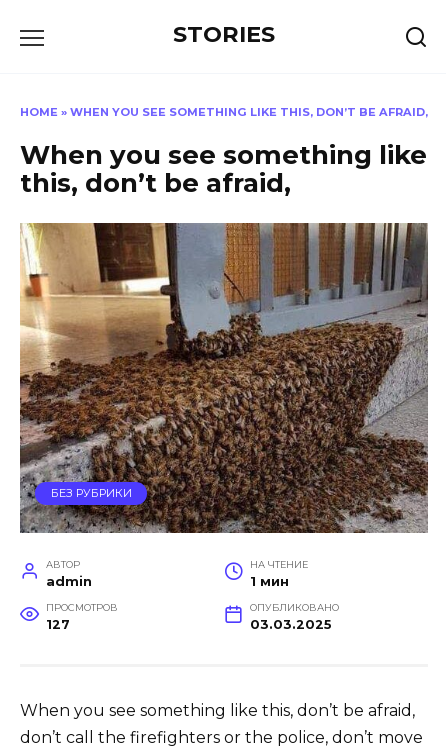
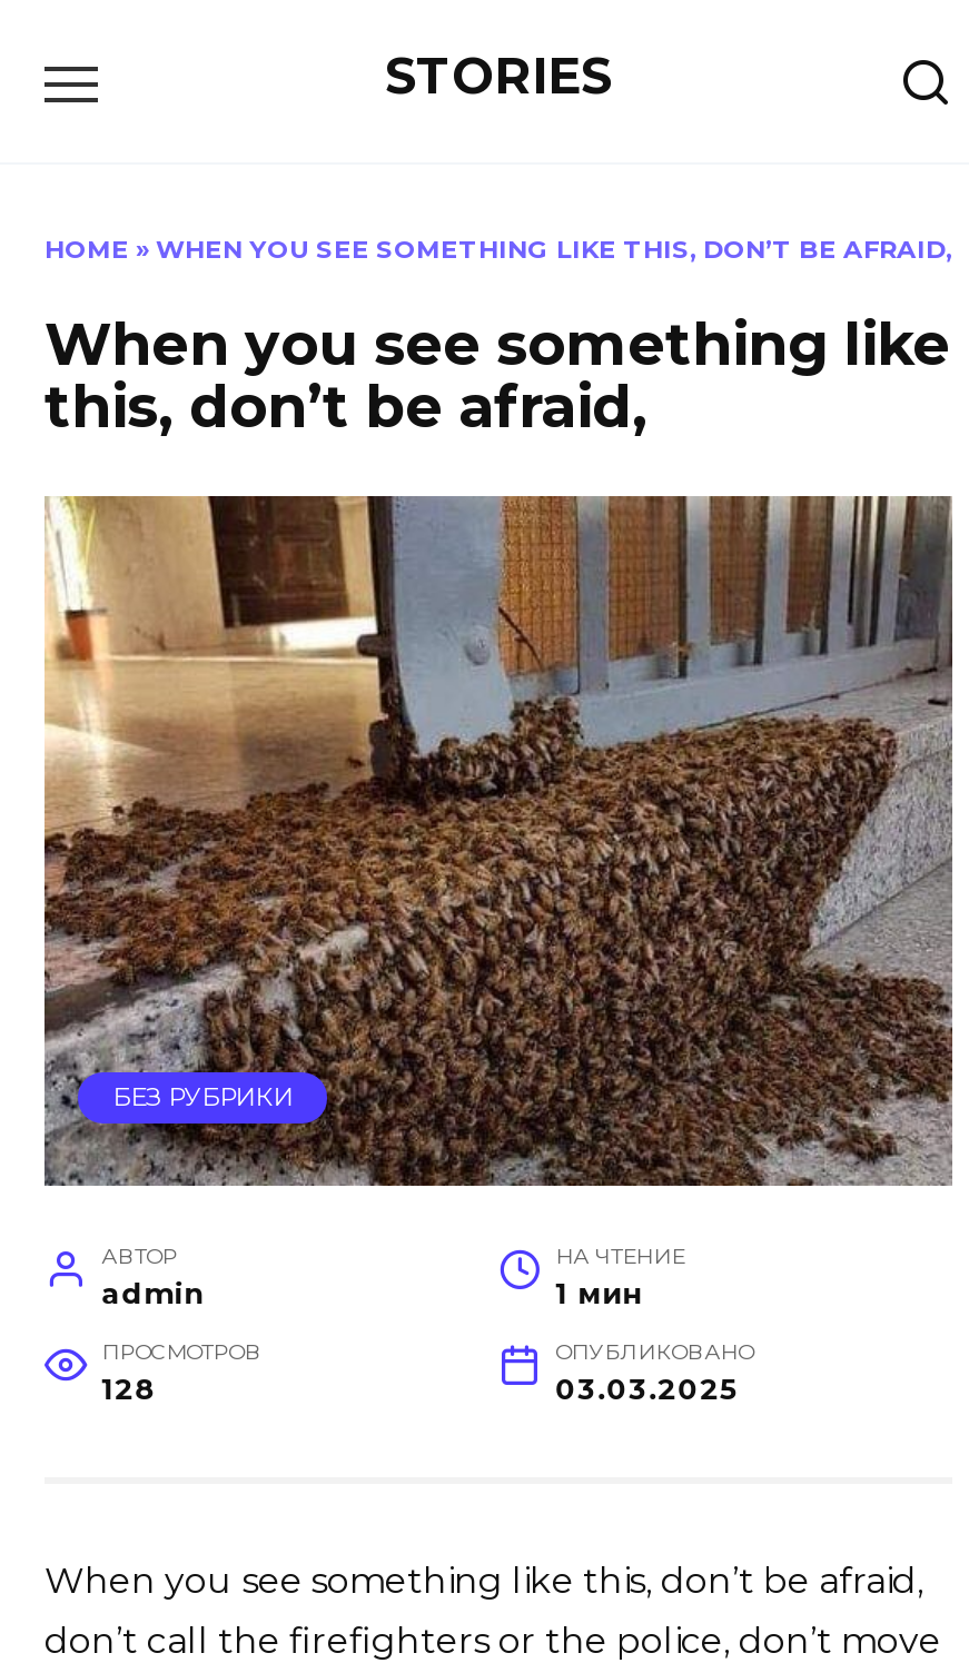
[46,617,70,632] 127 -> [101,1373,157,1406] 128

